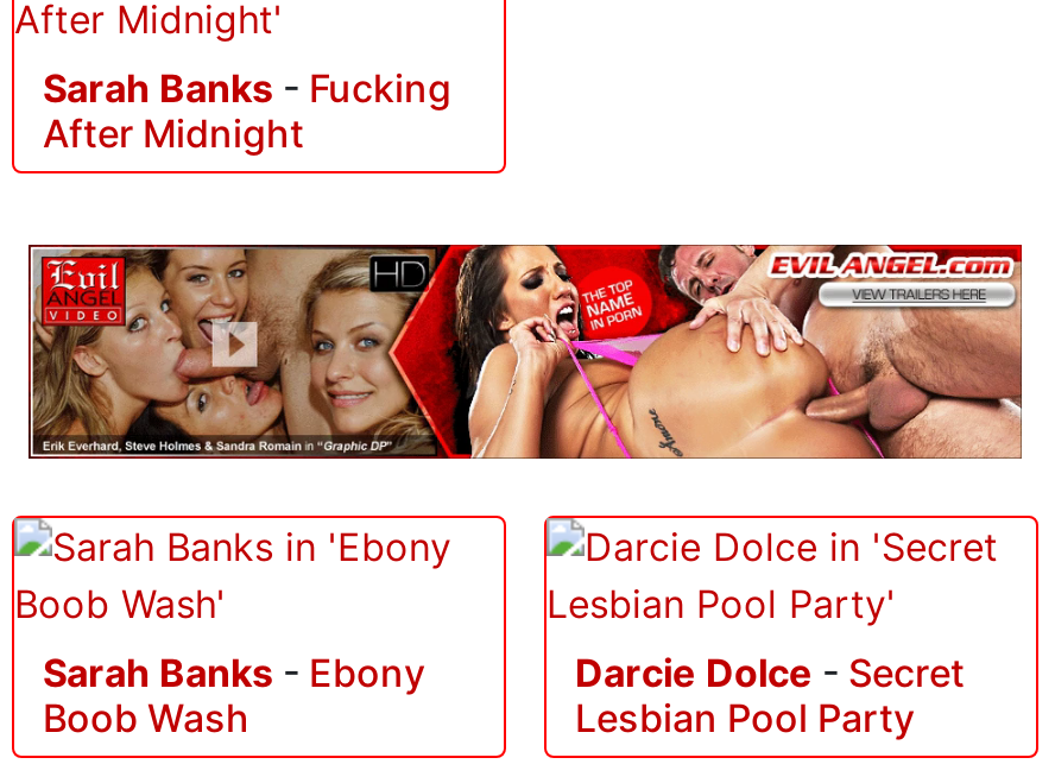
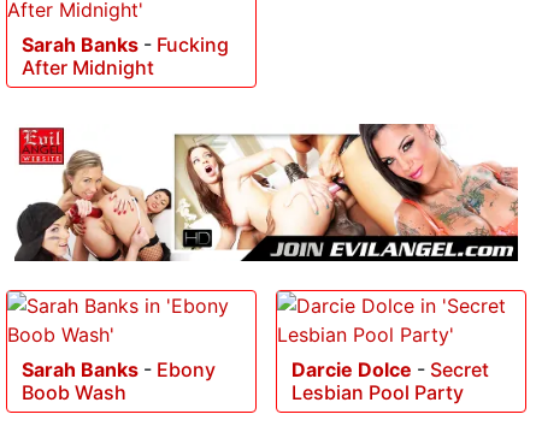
[26,241,1024,460] [image] -> [14,123,519,262] [image]

